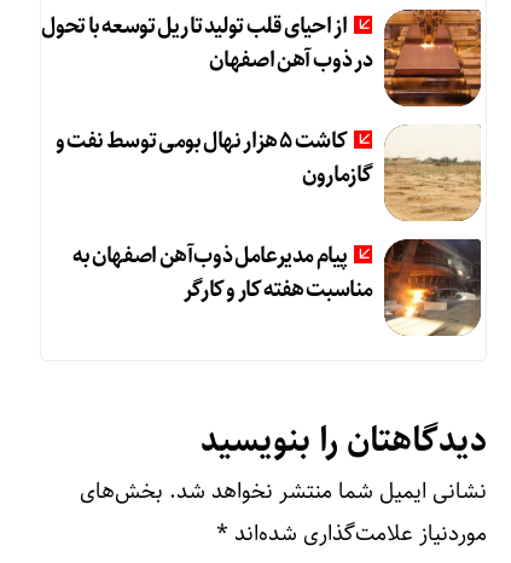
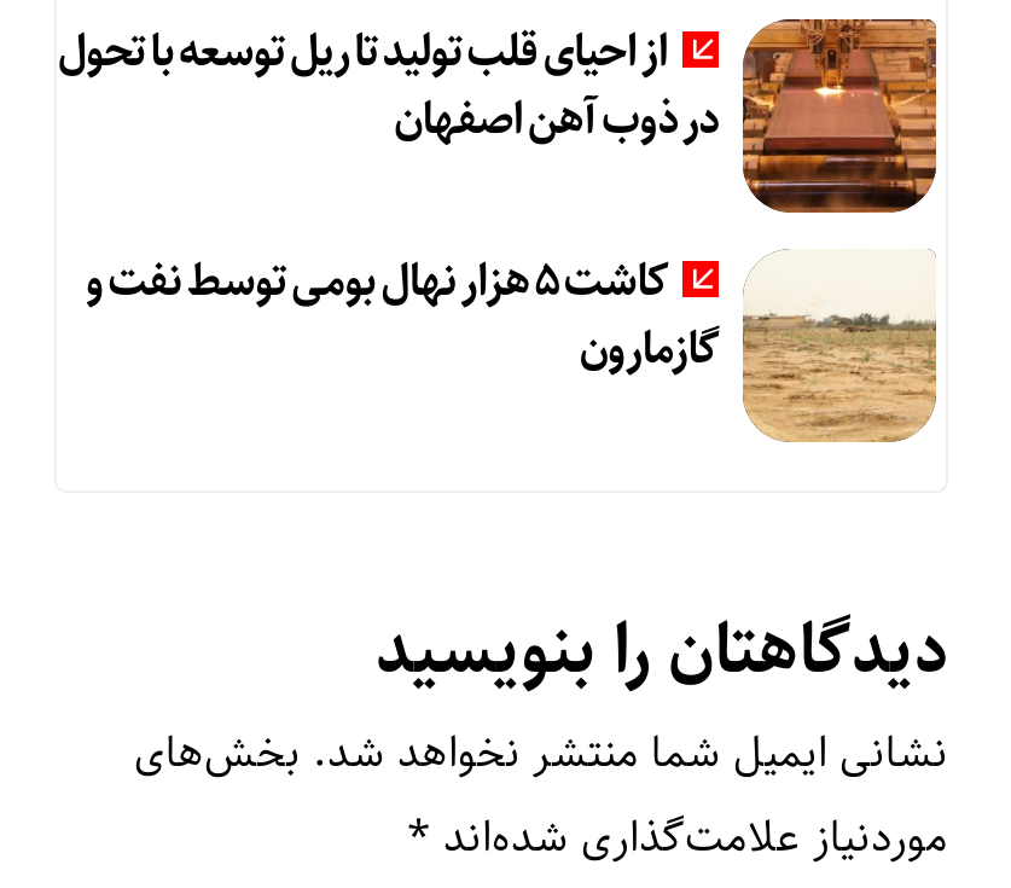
[73,236,482,337] [image] | پیام مدیرعامل ذوب‌آهن اصفهان به | مناسبت هفته کار و کارگر -> none

